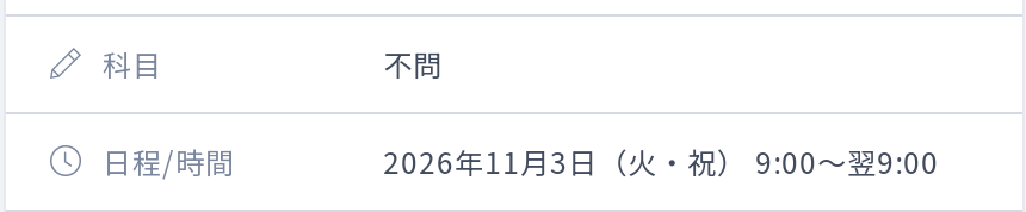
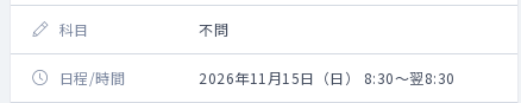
[383,141,939,181] 2026年11月3日（火・祝） 9:00～翌9:00 -> [199,67,455,88] 2026年11月15日（日） 8:30～翌8:30

